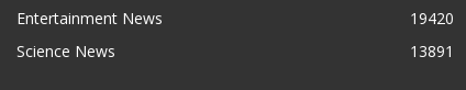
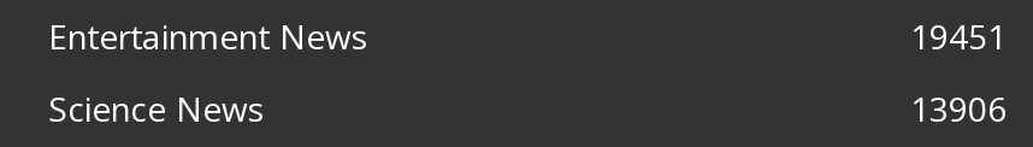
[410,8,454,29] 19420 -> [910,13,1007,59] 19451
[410,41,454,62] 13891 -> [910,85,1007,131] 13906

